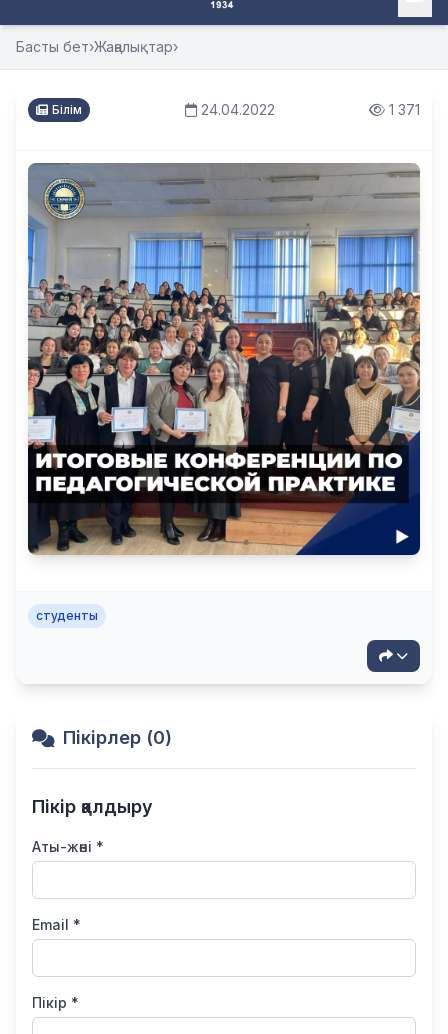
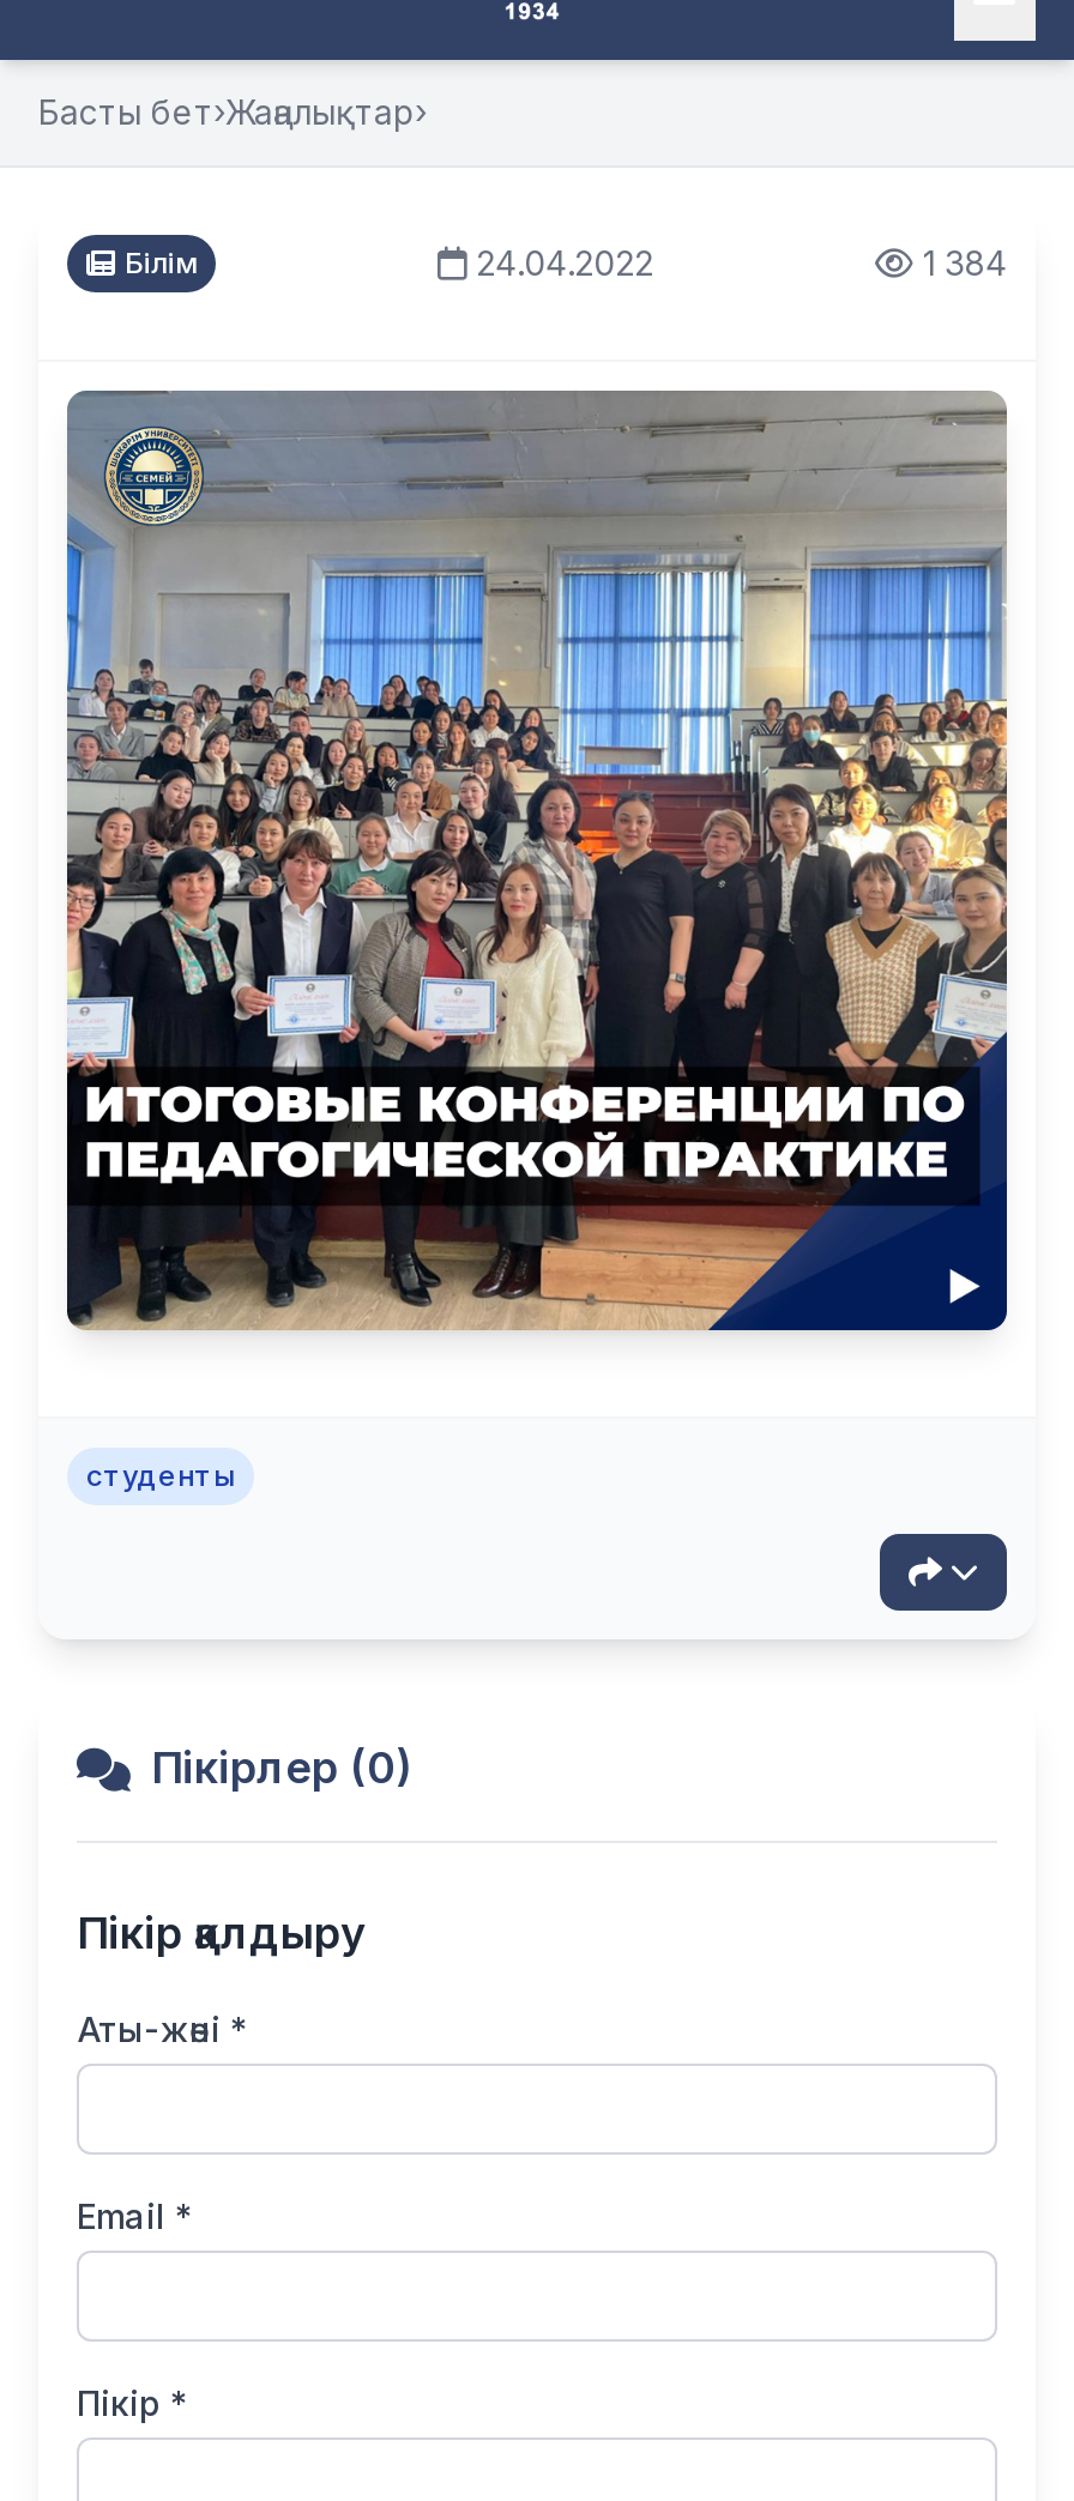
[389,101,420,118] 1 371 -> [923,242,1007,282] 1 384

